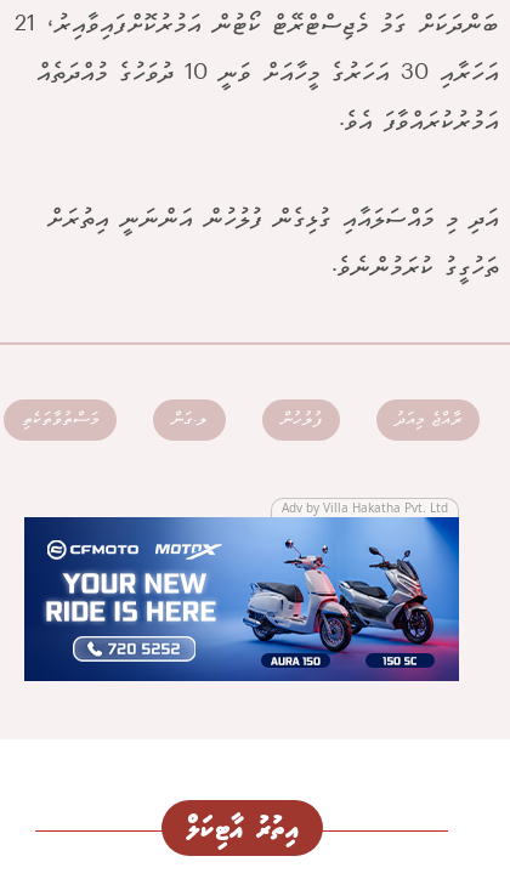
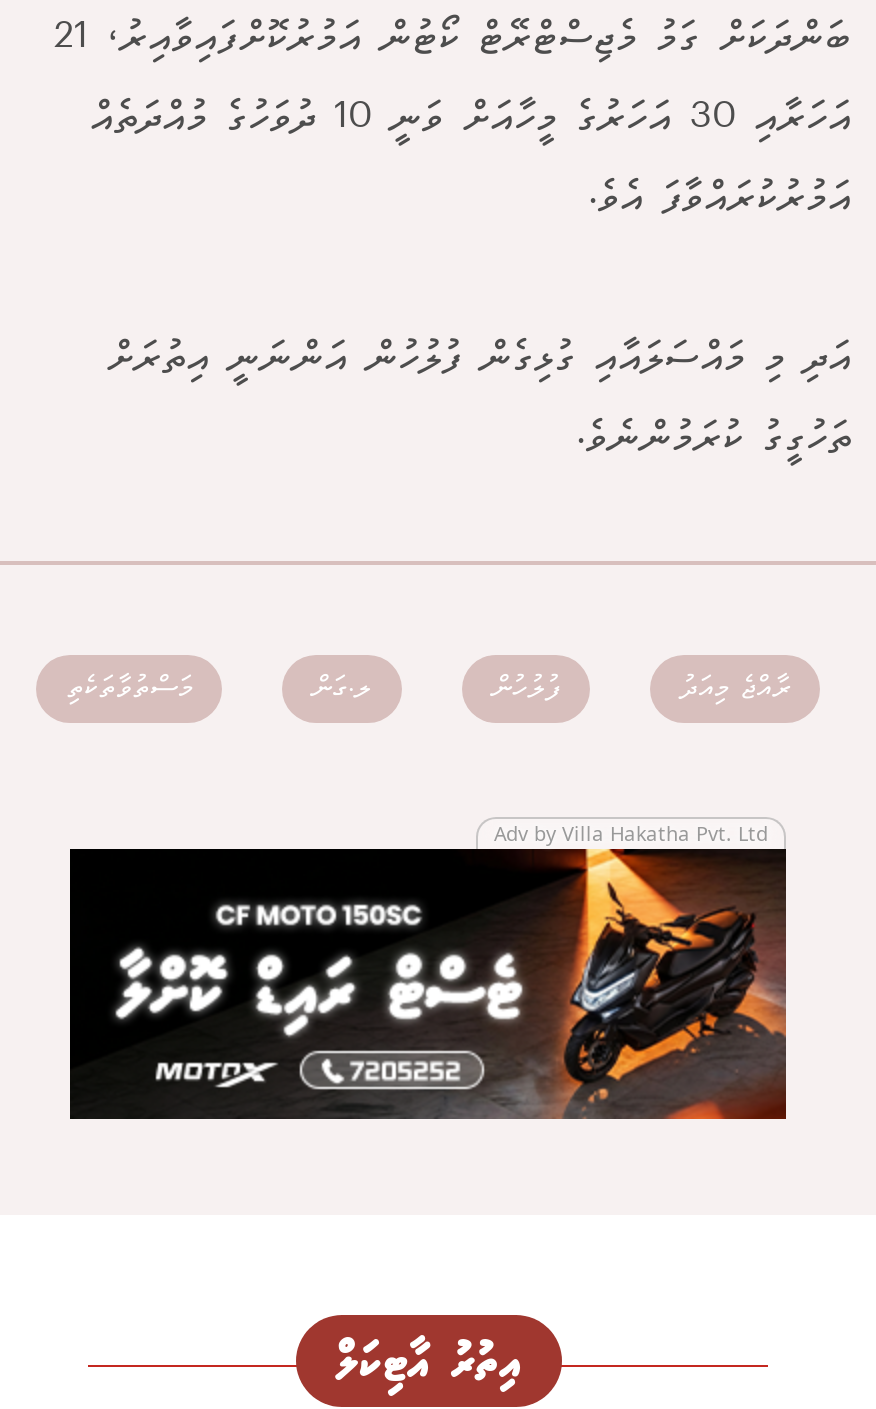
[24,516,460,682] [image] -> [70,847,788,1121] [image]

